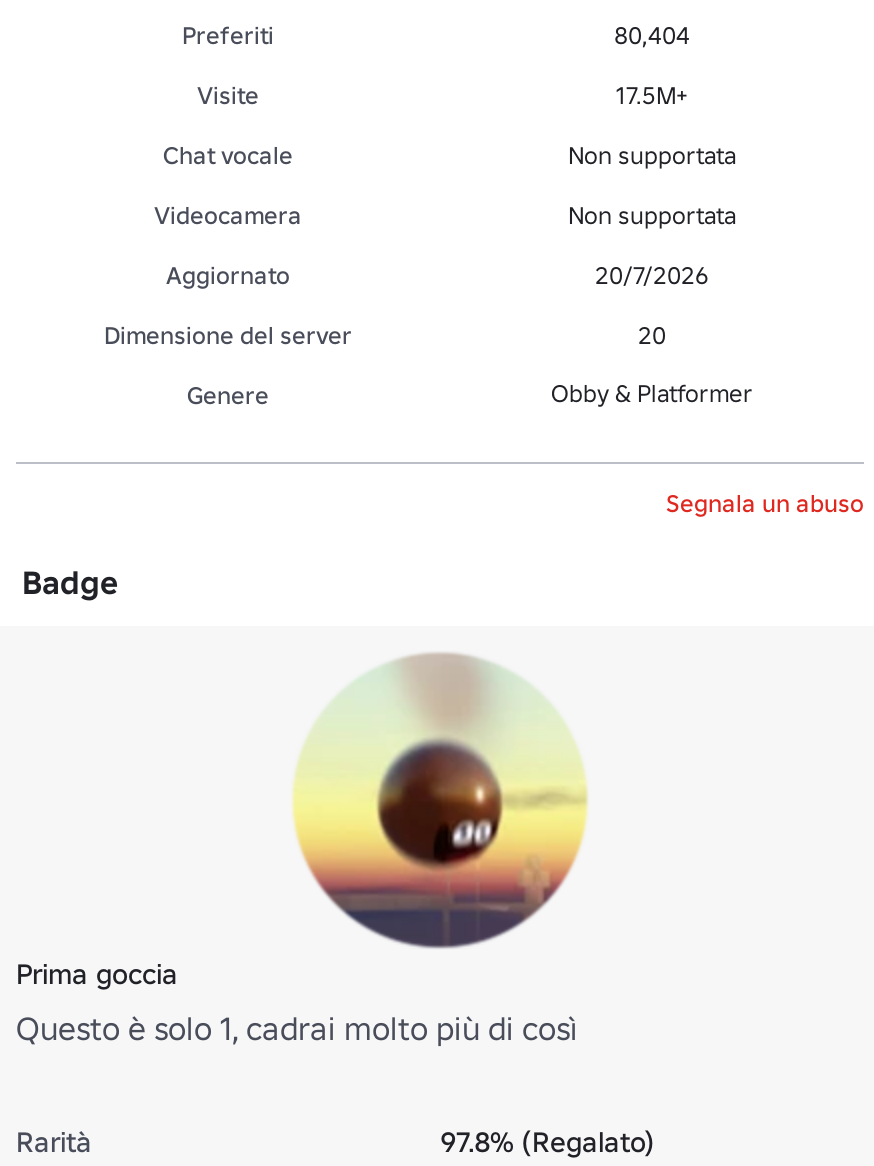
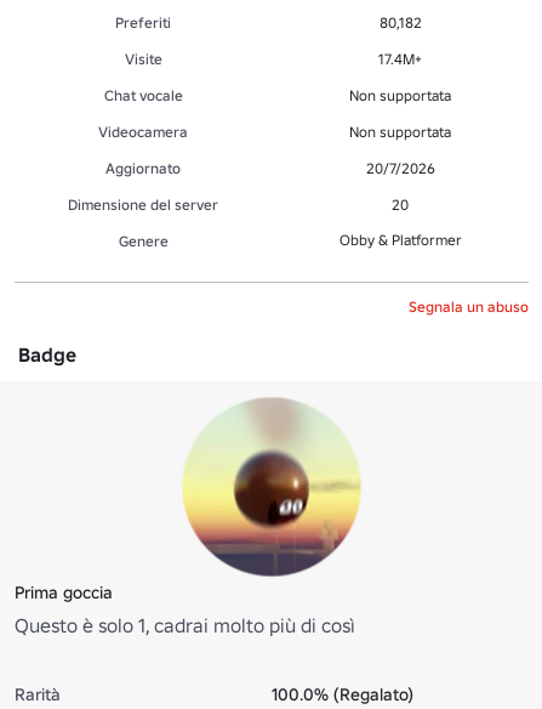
[614,19,690,49] 80,404 -> [379,13,421,31] 80,182
[616,79,688,109] 17.5M+ -> [378,49,422,67] 17.4M+
[440,1123,654,1159] 97.8% (Regalato) -> [272,683,413,705] 100.0% (Regalato)

